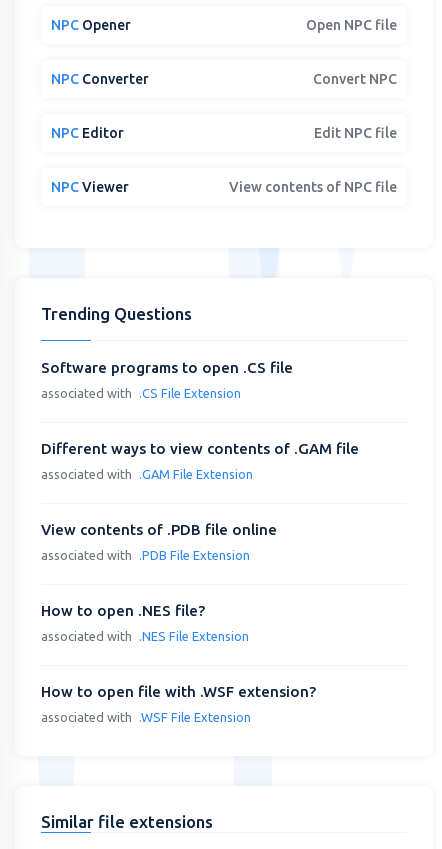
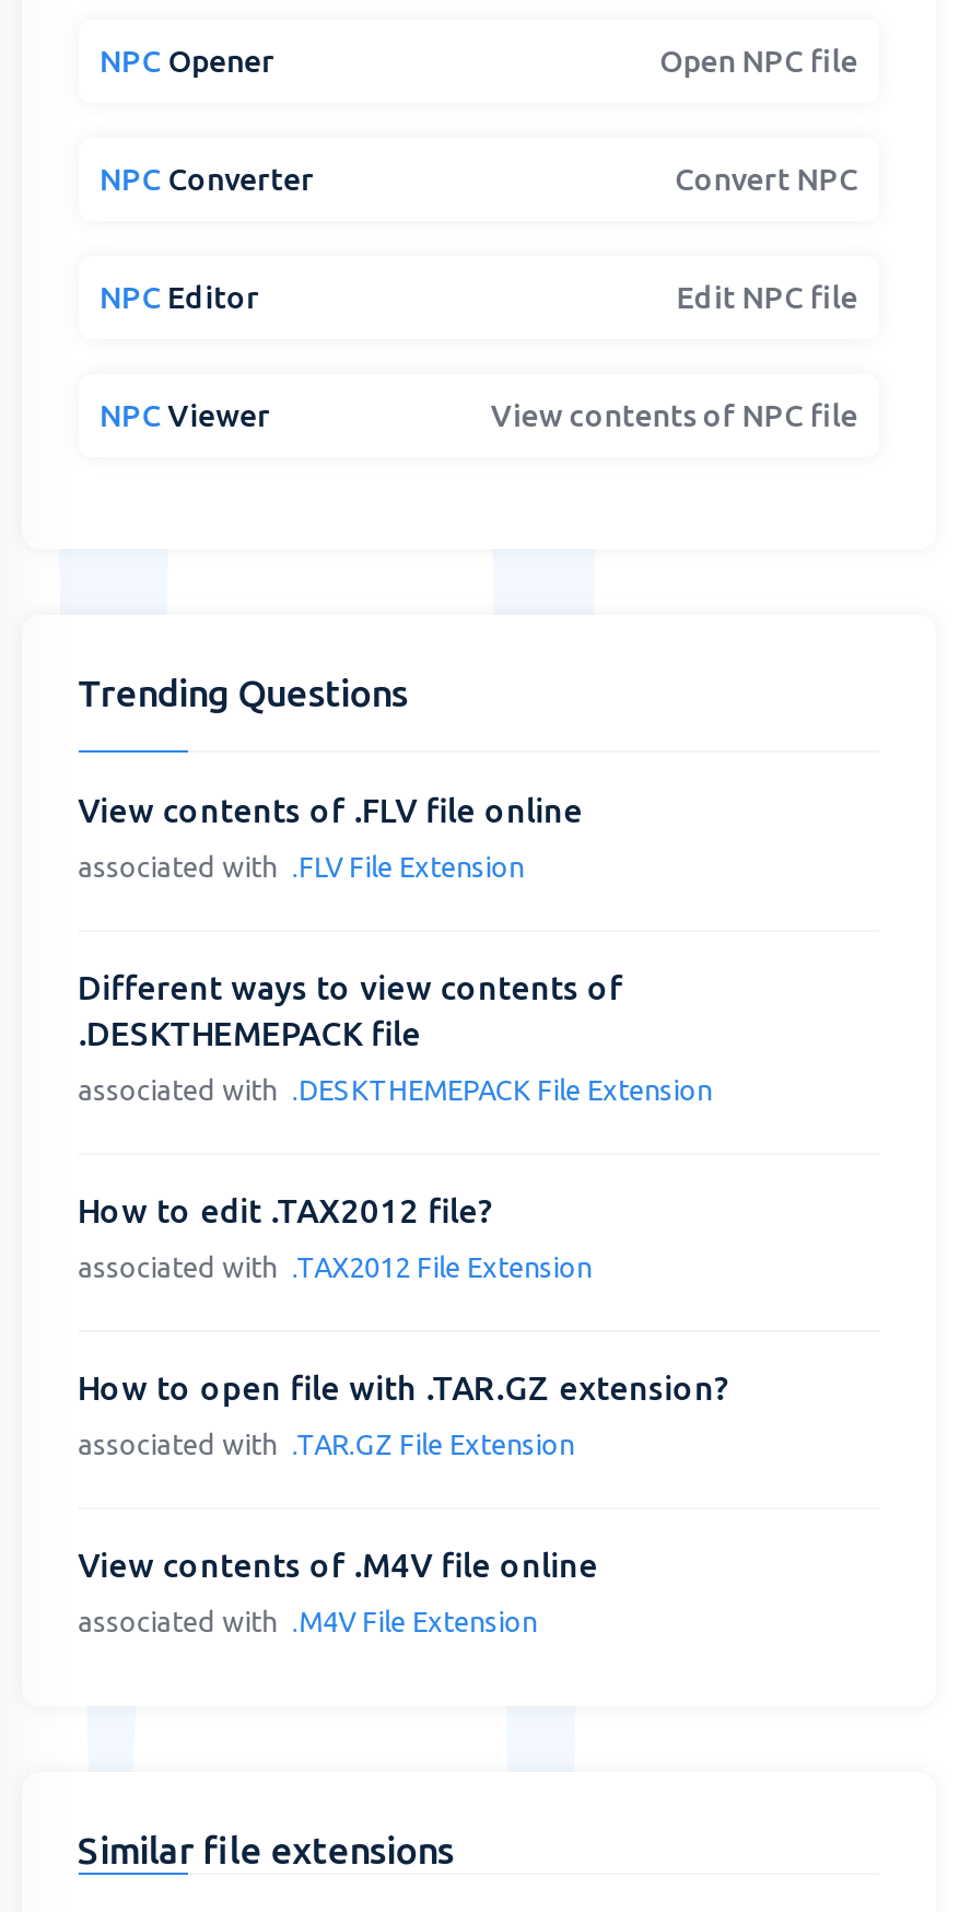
[41,359,293,376] Software programs to open .CS file -> [78,791,583,828] View contents of .FLV file online
[41,386,241,400] associated with .CS File Extension -> [78,850,524,881] associated with .FLV File Extension
[41,440,359,457] Different ways to view contents of .GAM file -> [78,968,622,1051] Different ways to view contents of | .DESKTHEMEPACK file
[41,467,253,481] associated with .GAM File Extension -> [78,1073,712,1104] associated with .DESKTHEMEPACK File Extension
[41,521,277,538] View contents of .PDB file online -> [78,1191,493,1229] How to edit .TAX2012 file?
[41,548,250,562] associated with .PDB File Extension -> [78,1250,592,1281] associated with .TAX2012 File Extension
[41,602,205,619] How to open .NES file? -> [78,1369,730,1406] How to open file with .TAR.GZ extension?
[41,629,249,643] associated with .NES File Extension -> [78,1428,574,1458] associated with .TAR.GZ File Extension
[41,683,316,700] How to open file with .WSF extension? -> [78,1546,598,1583] View contents of .M4V file online
[41,710,251,724] associated with .WSF File Extension -> [78,1605,537,1635] associated with .M4V File Extension

